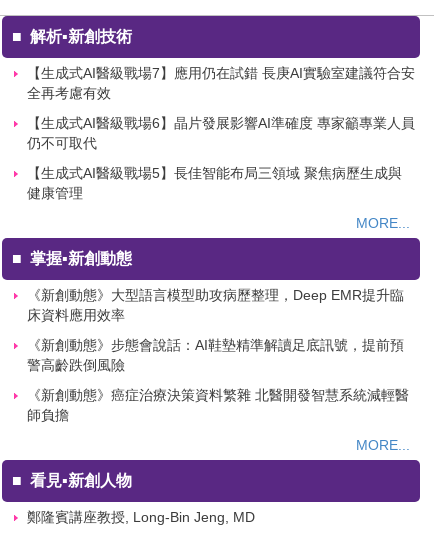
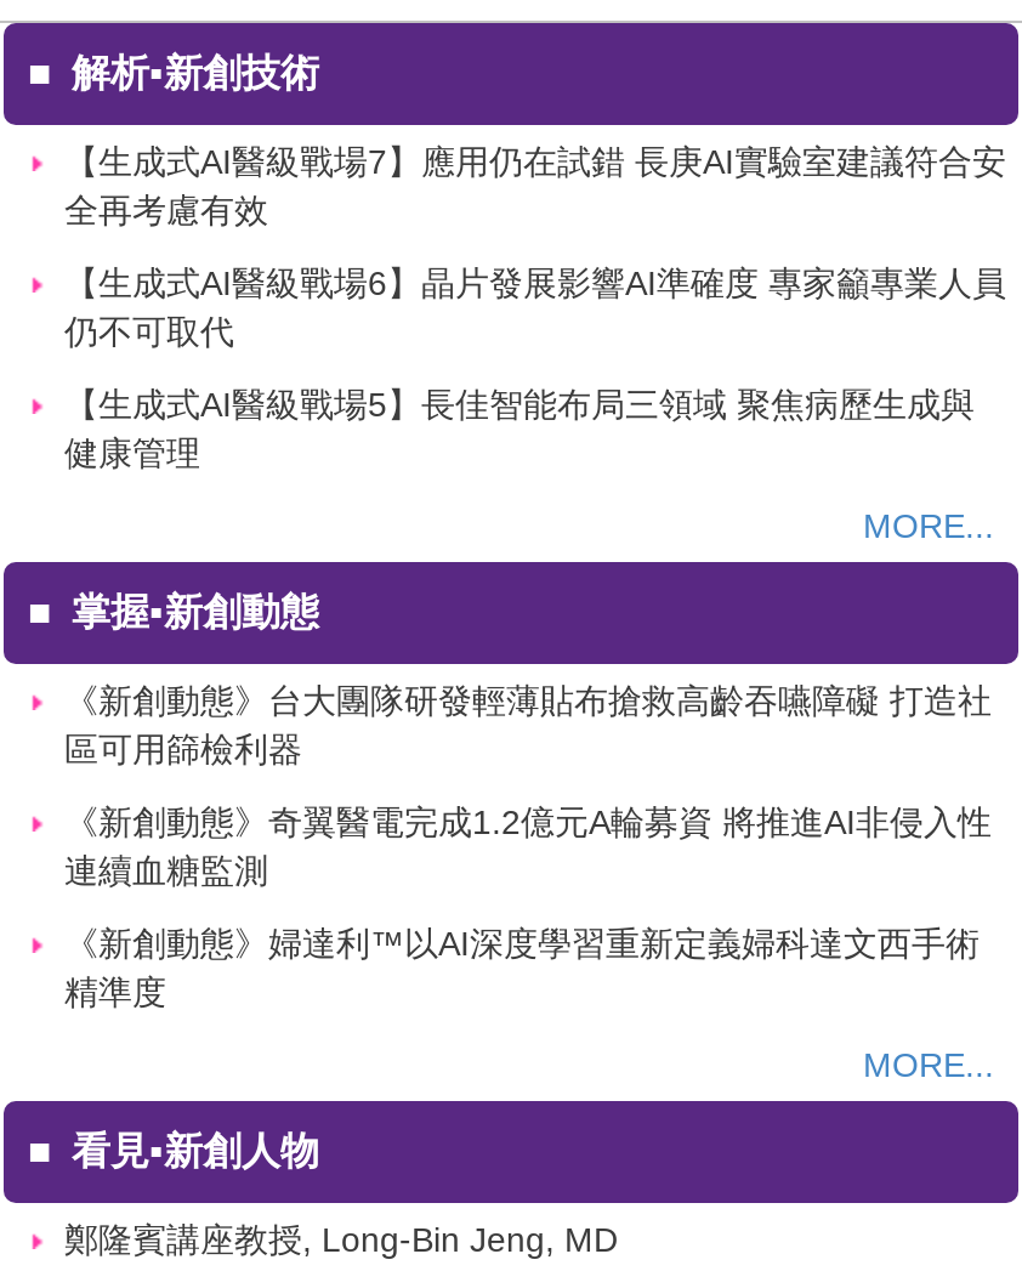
[27,286,404,322] 《新創動態》大型語言模型助攻病歷整理，Deep EMR提升臨 | 床資料應用效率 -> [64,680,992,767] 《新創動態》台大團隊研發輕薄貼布搶救高齡吞嚥障礙 打造社 | 區可用篩檢利器
[27,336,404,372] 《新創動態》步態會說話：AI鞋墊精準解讀足底訊號，提前預 | 警高齡跌倒風險 -> [64,801,992,889] 《新創動態》奇翼醫電完成1.2億元A輪募資 將推進AI非侵入性 | 連續血糖監測
[27,386,409,422] 《新創動態》癌症治療決策資料繁雜 北醫開發智慧系統減輕醫 | 師負擔 -> [64,923,980,1010] 《新創動態》婦達利™以AI深度學習重新定義婦科達文西手術 | 精準度

